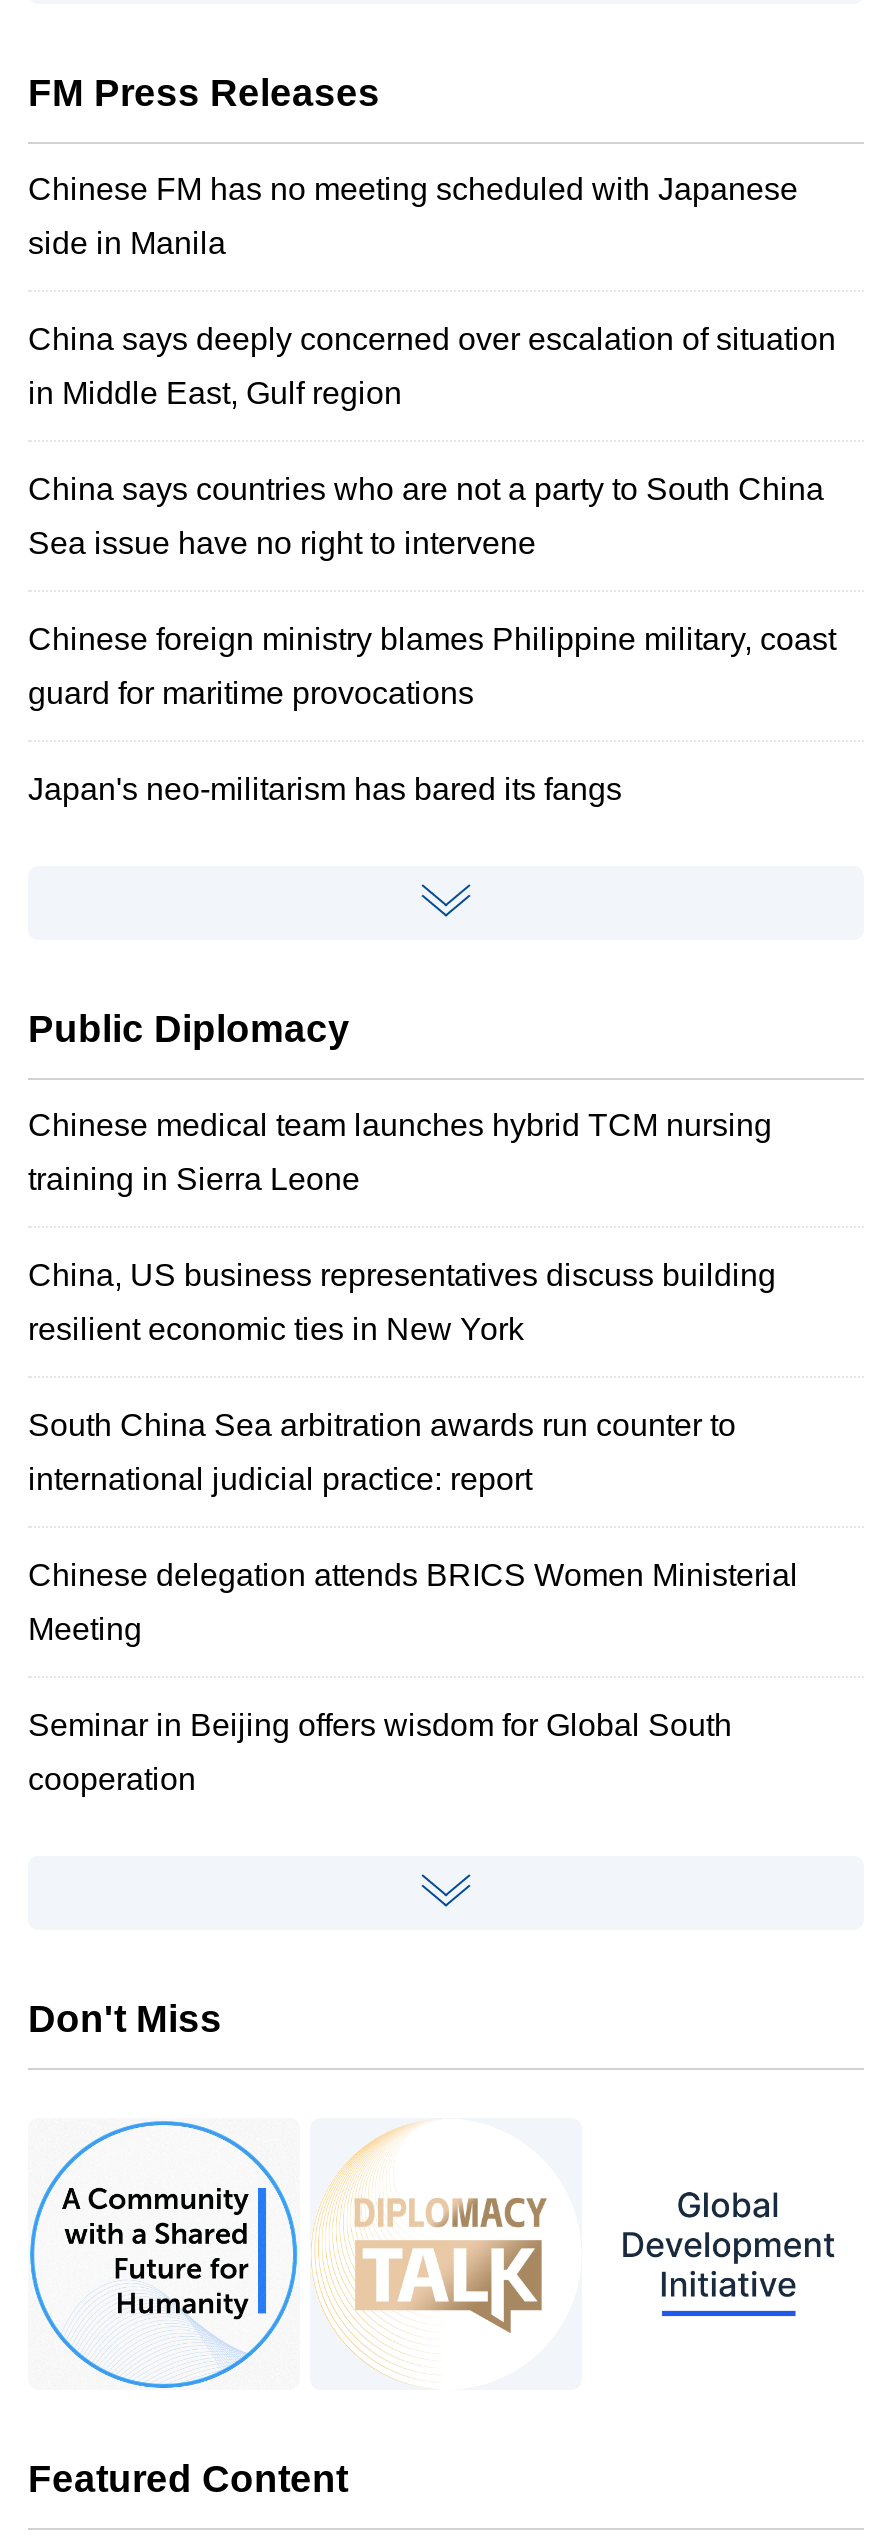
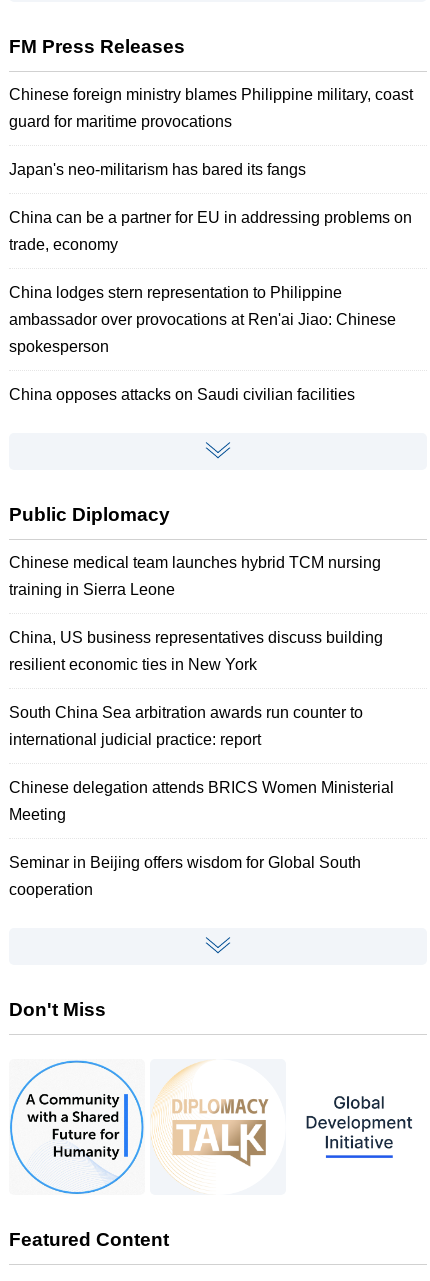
[28,172,836,560] Chinese FM has no meeting scheduled with Japanese | side in Manila | China says deeply concerned over escalation of situation | in Middle East, Gulf region | China says countries who are not a party to South China | Sea issue have no right to intervene -> none
moved [28,622,836,806] -> [9,86,413,178]: Chinese foreign ministry blames Philippine military, coast | guard for maritime provocations | Japan's neo-militarism has bared its fangs
none -> [9,209,412,403] China can be a partner for EU in addressing problems on | trade, economy | China lodges stern representation to Philippine | ambassador over provocations at Ren'ai Jiao: Chinese | spokesperson | China opposes attacks on Saudi civilian facilities

